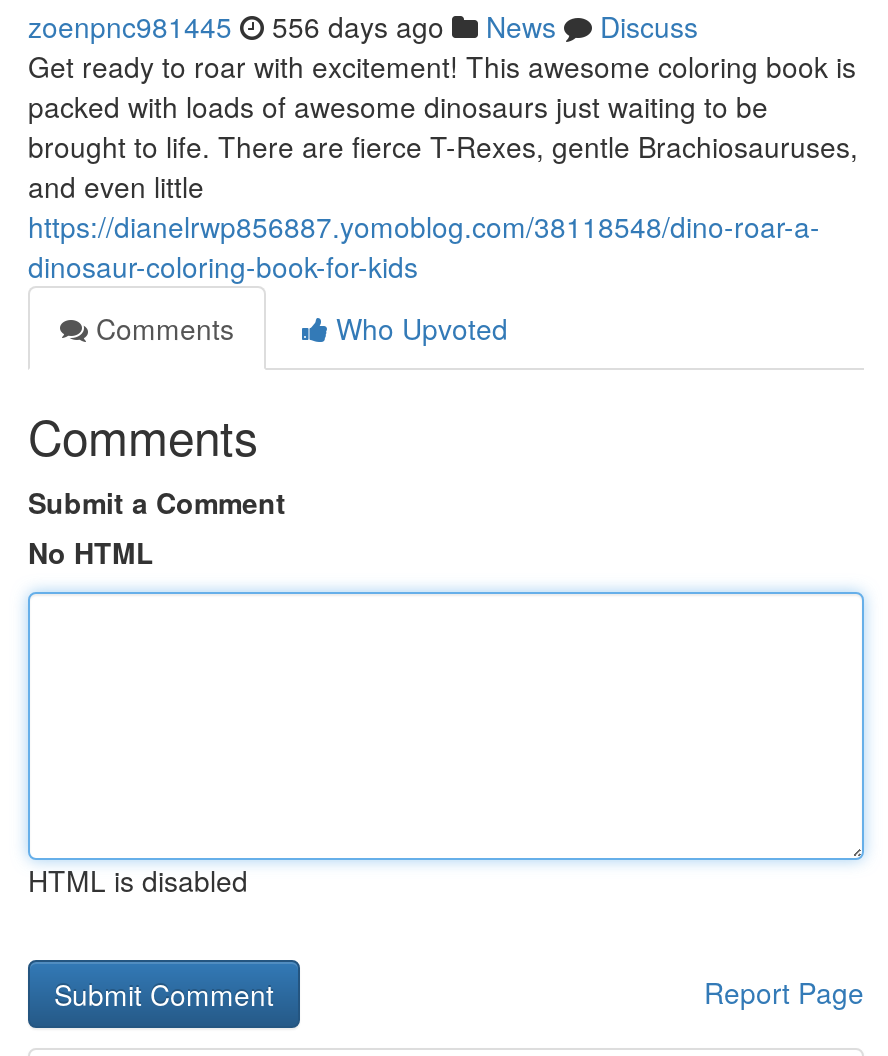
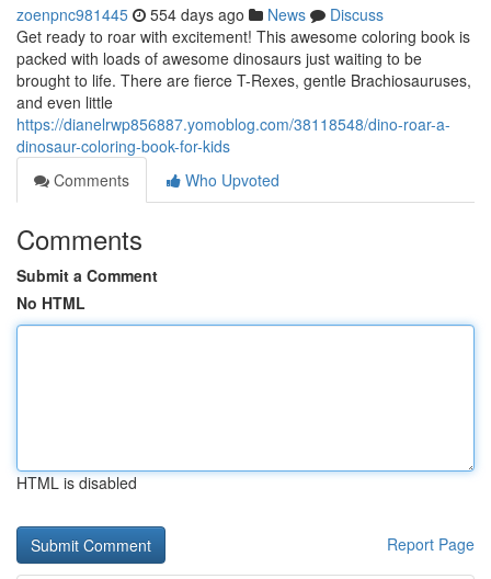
[28,6,698,46] zoenpnc981445 556 days ago News Discuss -> [16,3,384,25] zoenpnc981445 554 days ago News Discuss

